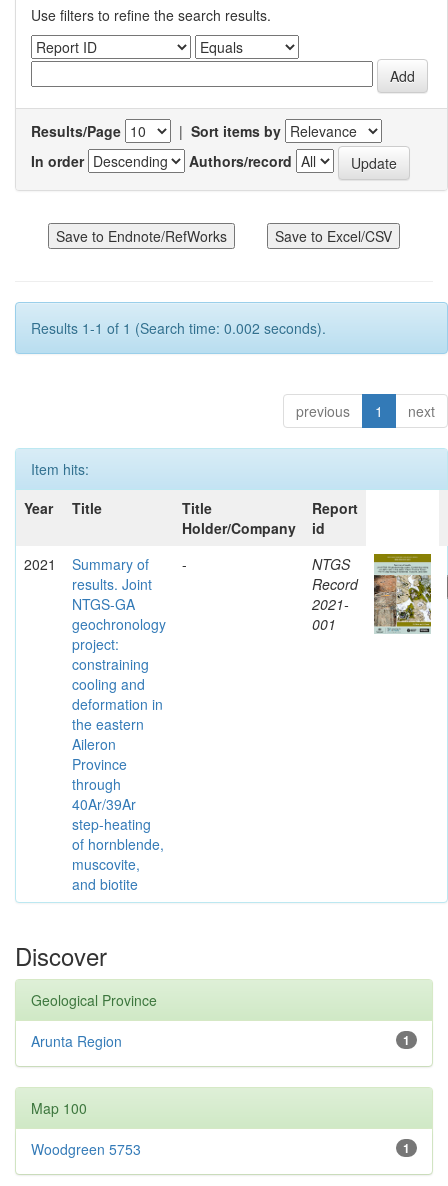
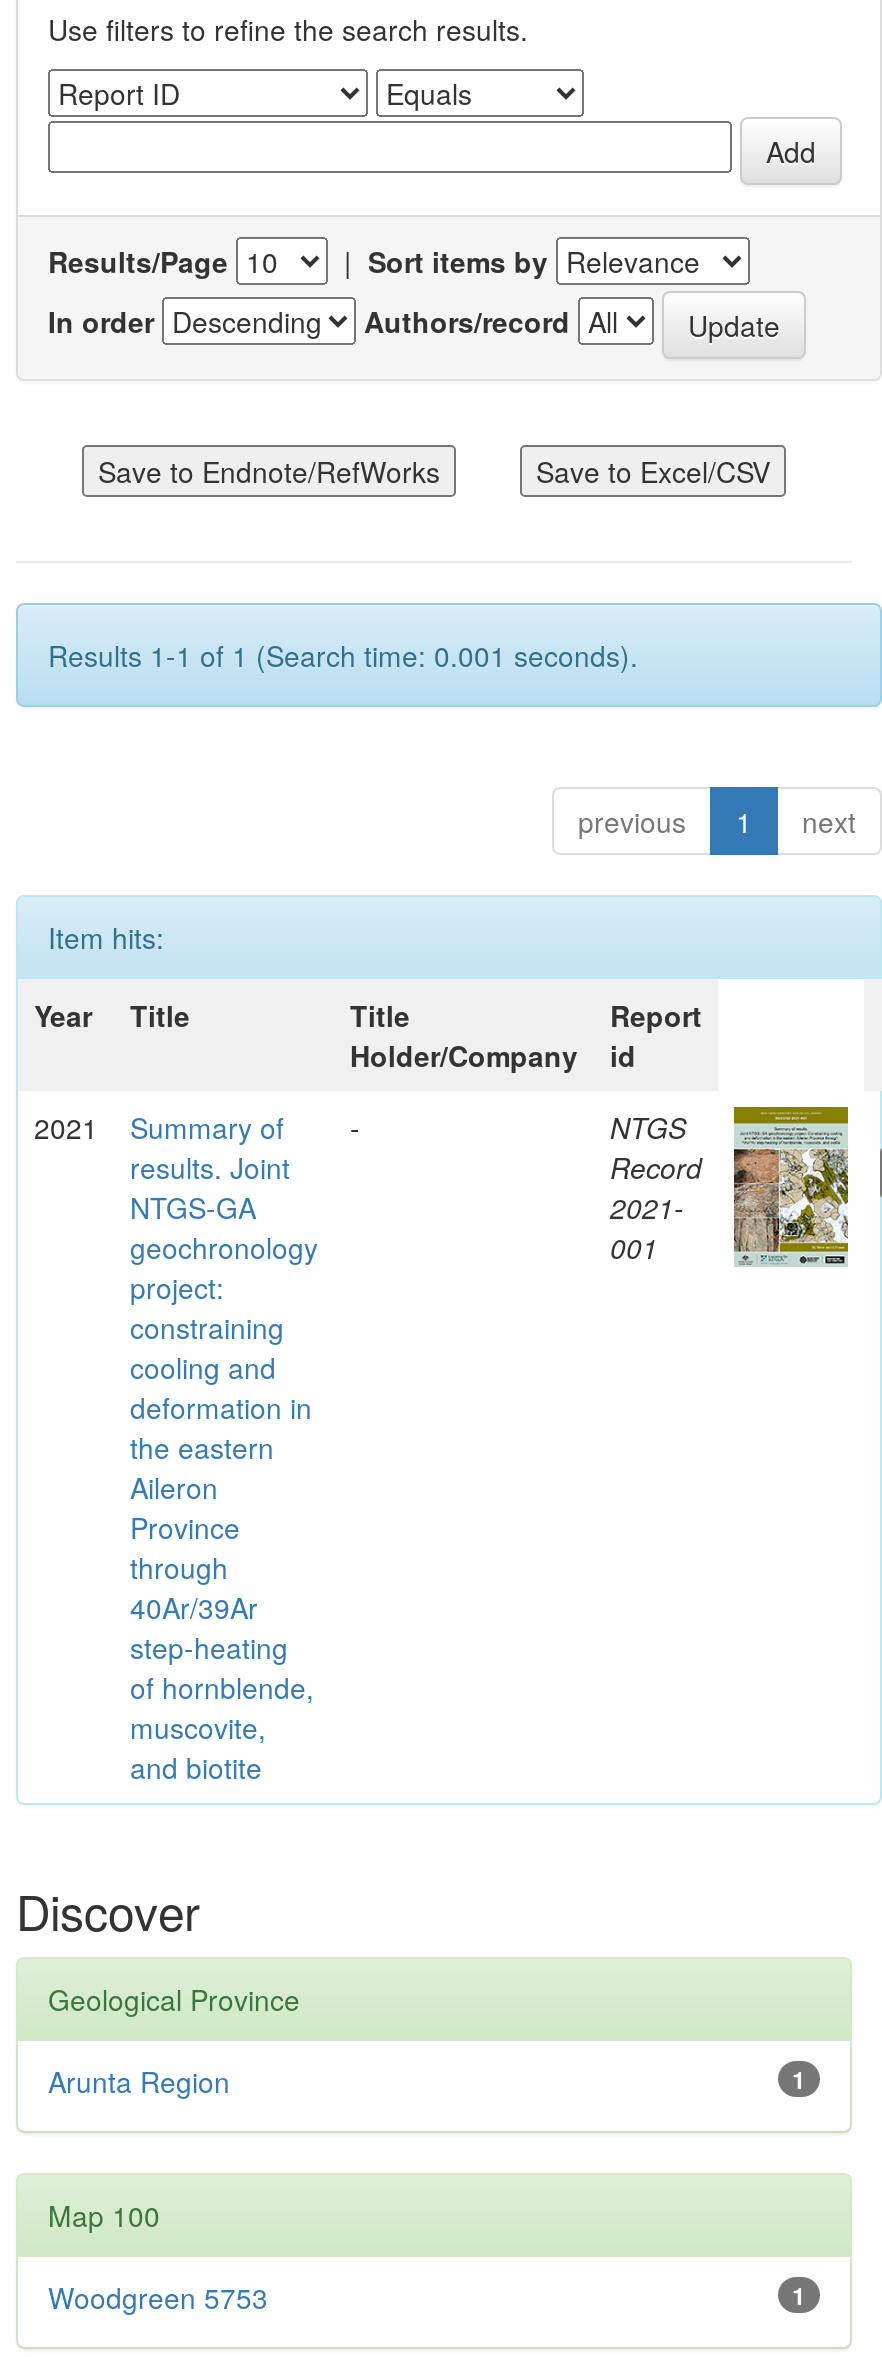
[31,318,326,338] Results 1-1 of 1 (Search time: 0.002 seconds). -> [48,635,638,675] Results 1-1 of 1 (Search time: 0.001 seconds).

